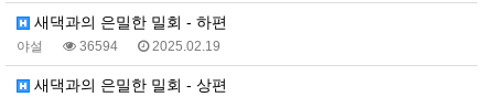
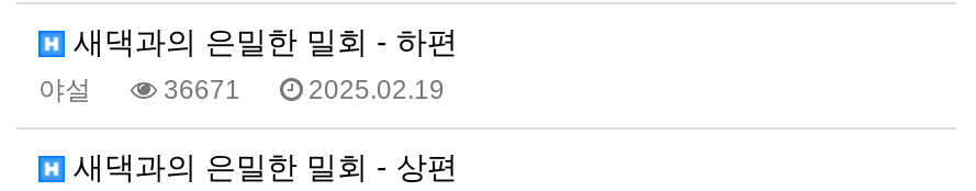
[76,38,221,54] 36594 2025.02.19 -> [157,74,445,105] 36671 2025.02.19

